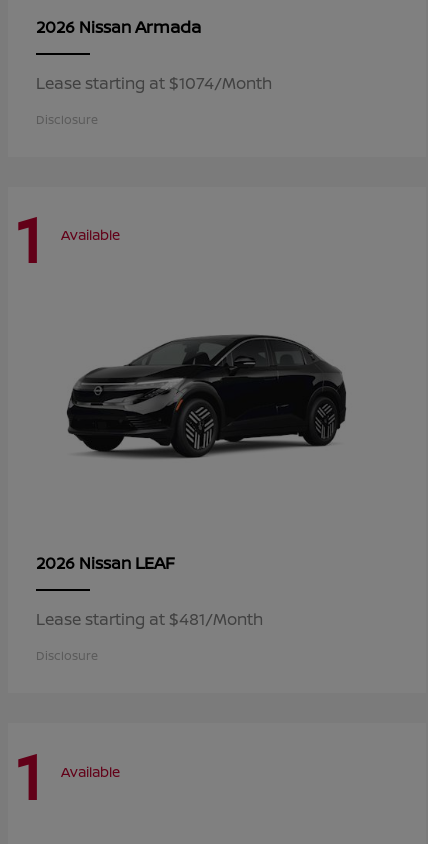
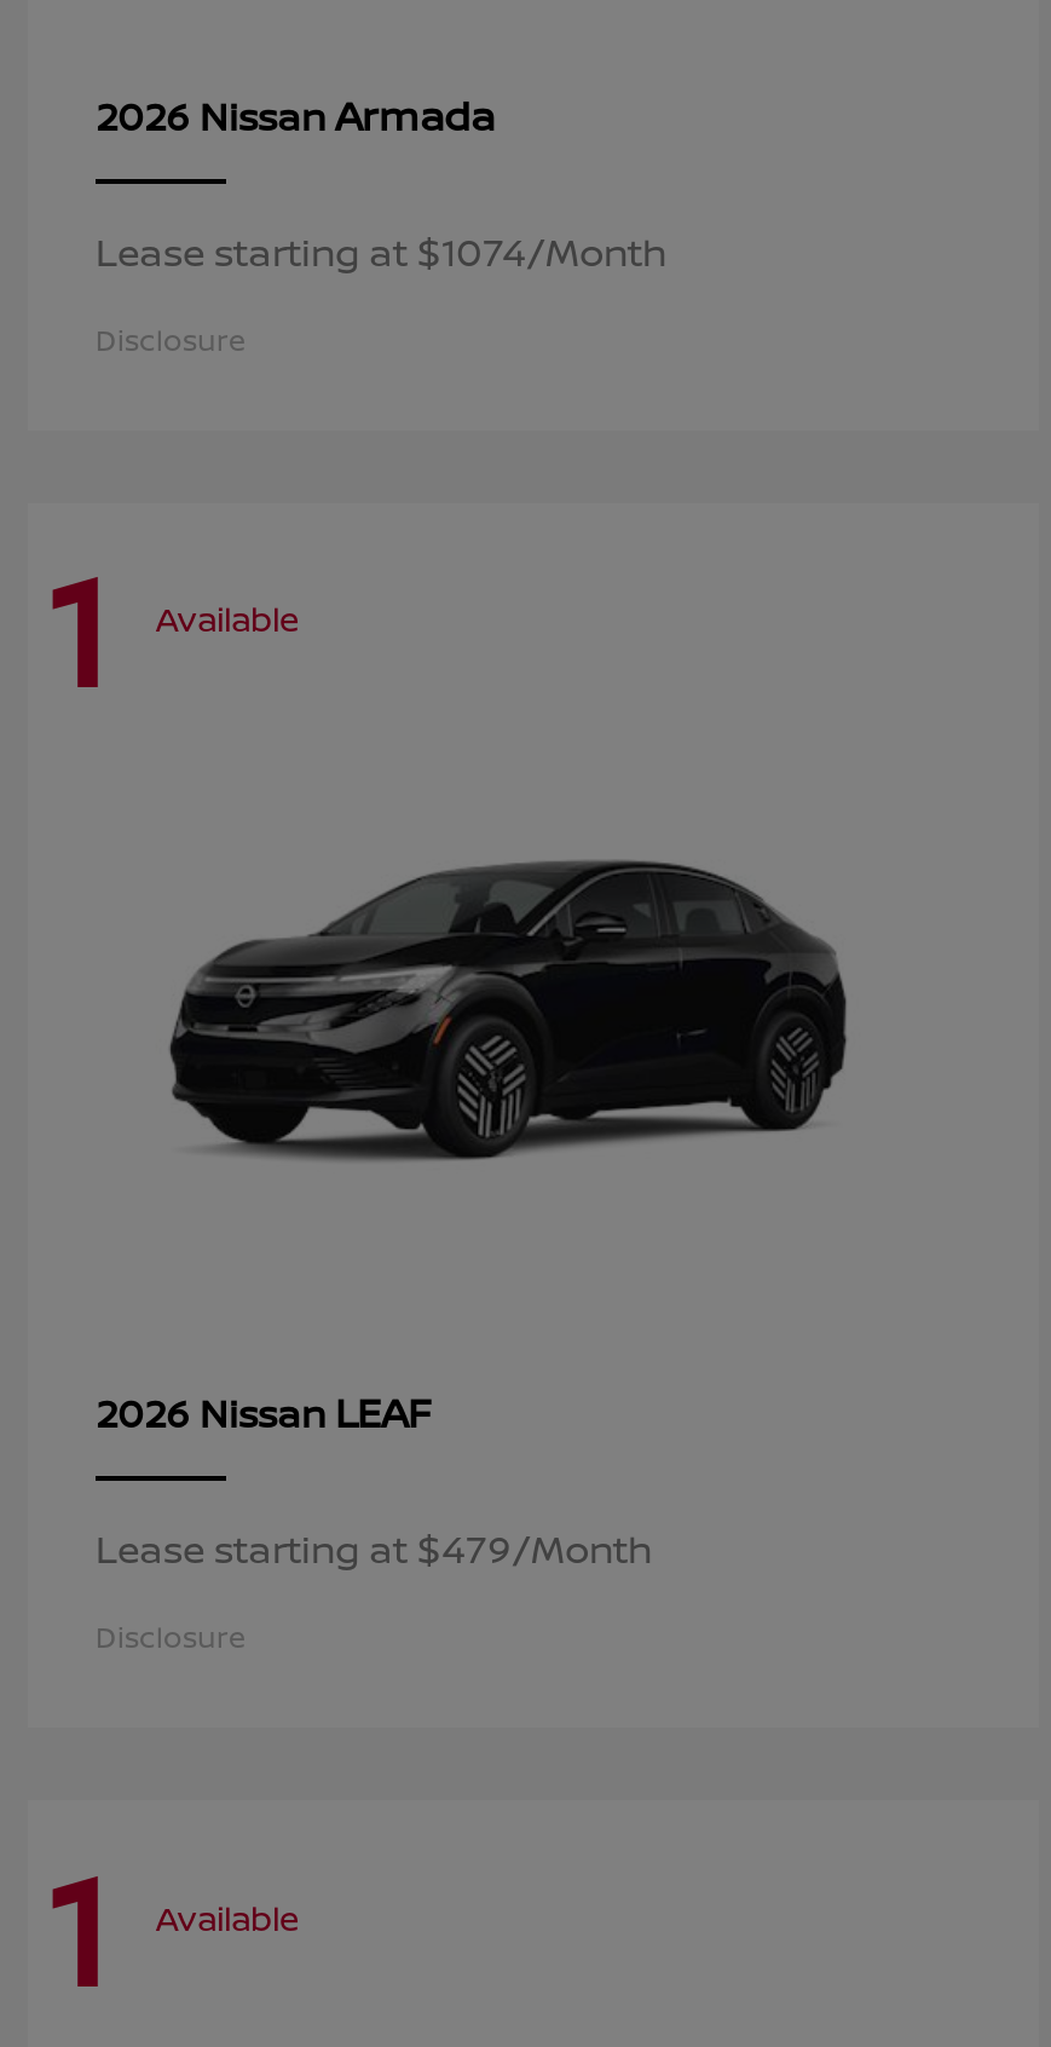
[36,608,263,630] Lease starting at $481/Month -> [96,1522,652,1576] Lease starting at $479/Month

